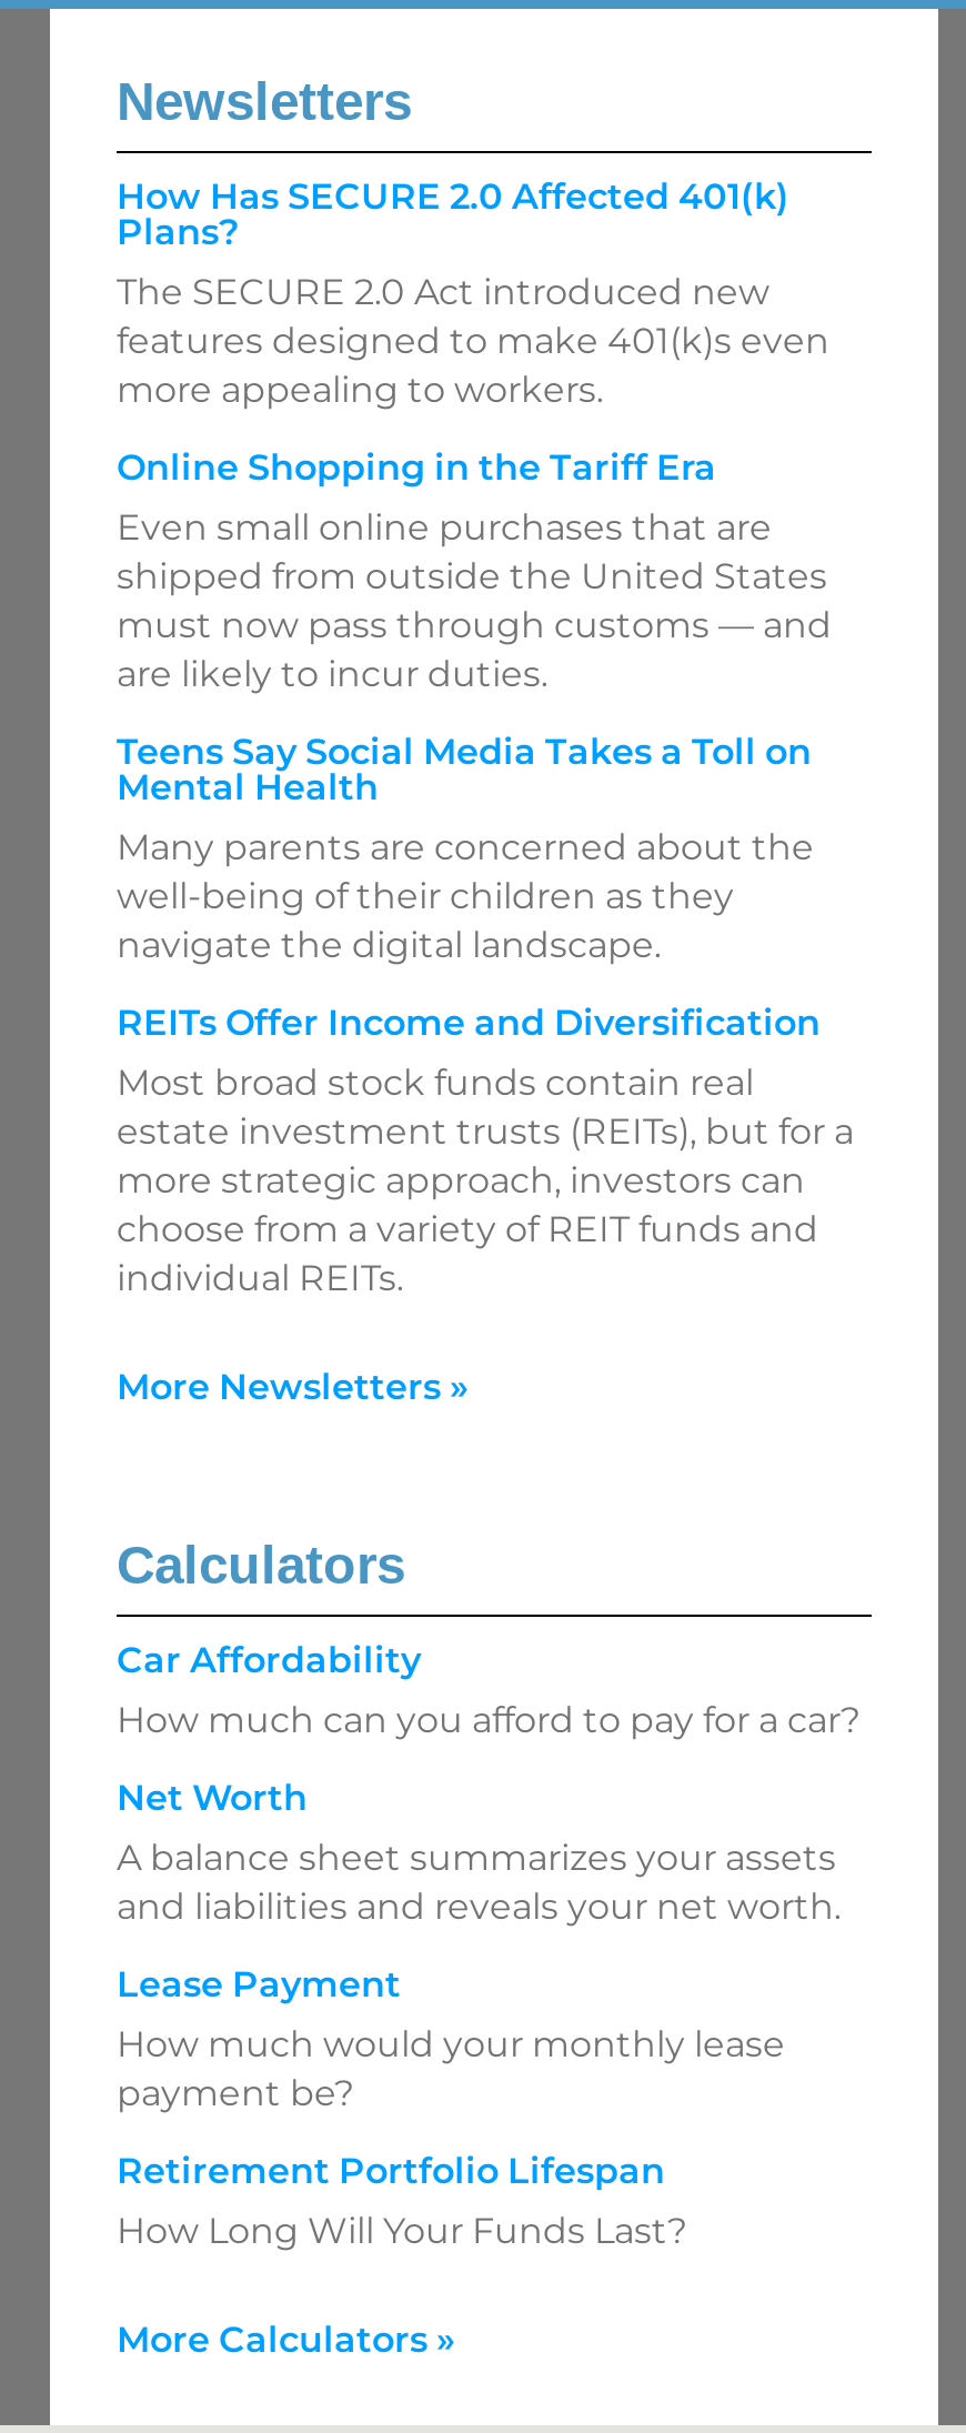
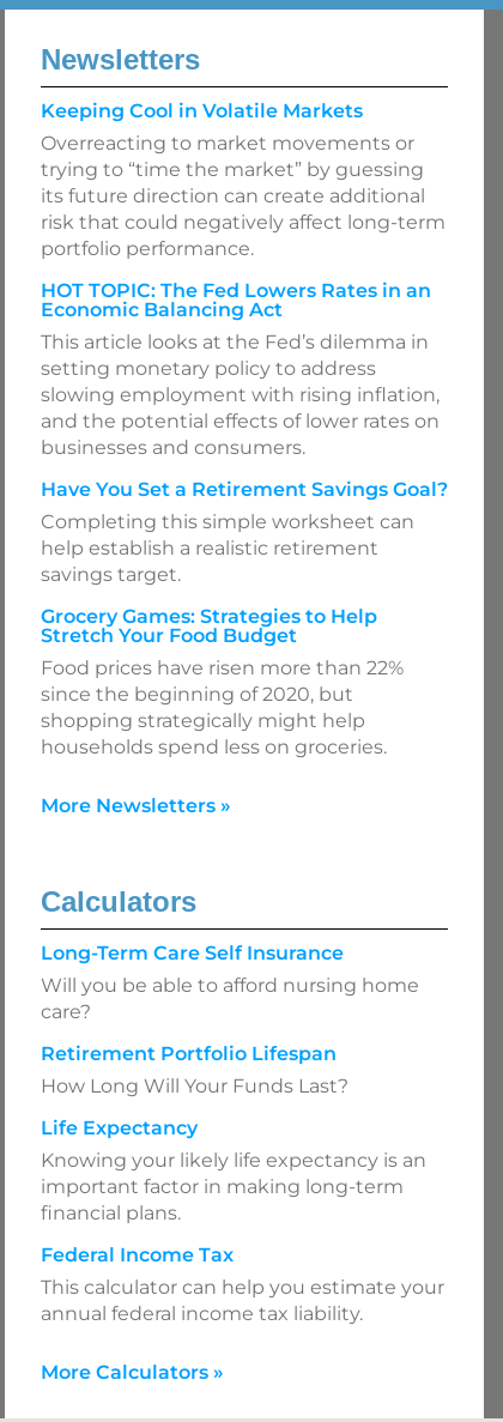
[117,175,829,410] How Has SECURE 2.0 Affected 401(k) | Plans? | The SECURE 2.0 Act introduced new | features designed to make 401(k)s even | more appealing to workers. -> [41,99,446,259] Keeping Cool in Volatile Markets | Overreacting to market movements or | trying to “time the market” by guessing | its future direction can create additional | risk that could negatively affect long-term | portfolio performance.
[117,446,832,694] Online Shopping in the Tariff Era | Even small online purchases that are | shipped from outside the United States | must now pass through customs — and | are likely to incur duties. -> [41,279,440,458] HOT TOPIC: The Fed Lowers Rates in an | Economic Balancing Act | This article looks at the Fed’s dilemma in | setting monetary policy to address | slowing employment with rising inflation, | and the potential effects of lower rates on | businesses and consumers.
[117,730,814,965] Teens Say Social Media Takes a Toll on | Mental Health | Many parents are concerned about the | well-being of their children as they | navigate the digital landscape. -> [41,478,448,585] Have You Set a Retirement Savings Goal? | Completing this simple worksheet can | help establish a realistic retirement | savings target.
[117,1001,854,1298] REITs Offer Income and Diversification | Most broad stock funds contain real | estate investment trusts (REITs), but for a | more strategic approach, investors can | choose from a variety of REIT funds and | individual REITs. -> [41,604,404,758] Grocery Games: Strategies to Help | Stretch Your Food Budget | Food prices have risen more than 22% | since the beginning of 2020, but | shopping strategically might help | households spend less on groceries.
[117,1638,861,2113] Car Affordability | How much can you afford to pay for a car? | Net Worth | A balance sheet summarizes your assets | and liabilities and reveals your net worth. | Lease Payment | How much would your monthly lease | payment be? -> [41,941,419,1023] Long-Term Care Self Insurance | Will you be able to afford nursing home | care?
moved [117,2149,687,2251] -> [41,1042,349,1097]: Retirement Portfolio Lifespan | How Long Will Your Funds Last?
none -> [41,1116,444,1324] Life Expectancy | Knowing your likely life expectancy is an | important factor in making long-term | financial plans. | Federal Income Tax | This calculator can help you estimate your | annual federal income tax liability.

